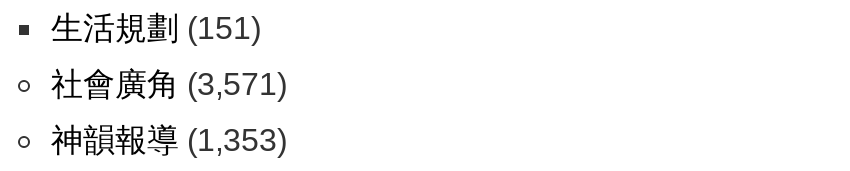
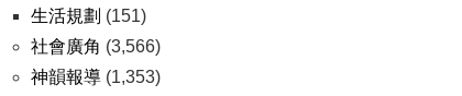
[51,67,287,101] 社會廣角(3,571) -> [31,37,161,56] 社會廣角(3,566)

